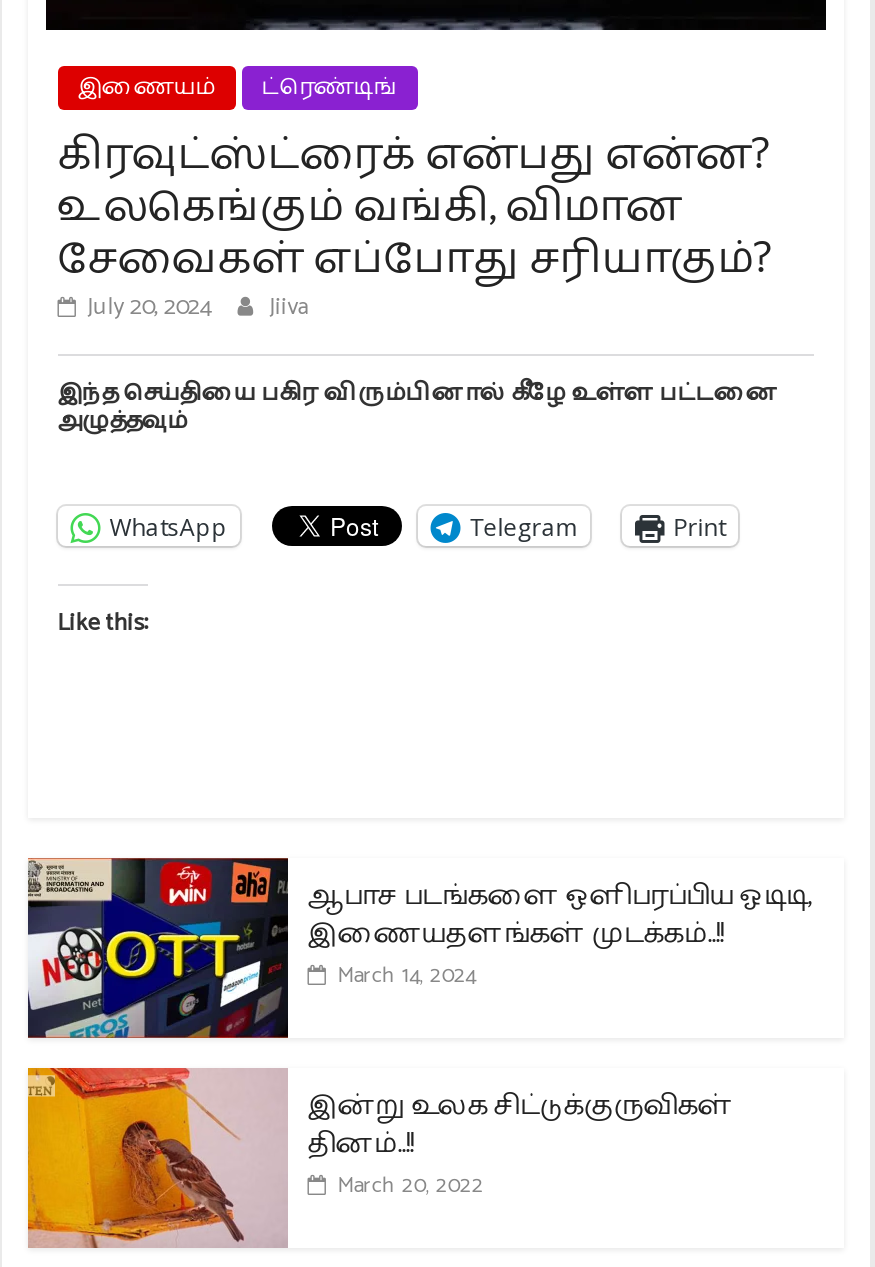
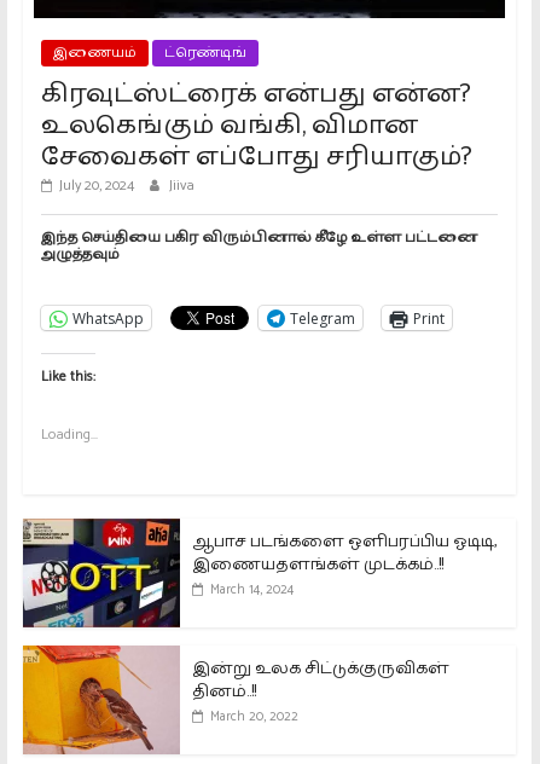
none -> [41,423,98,446] Loading...

